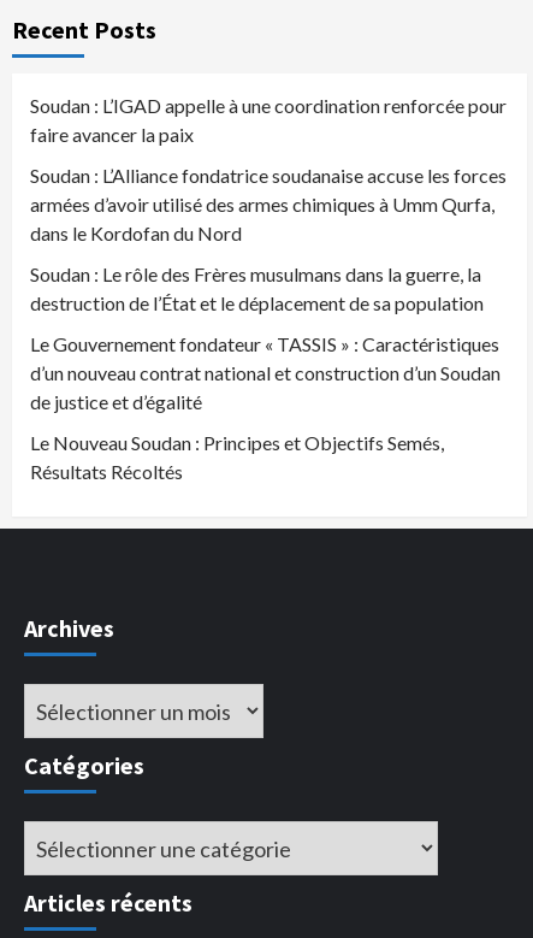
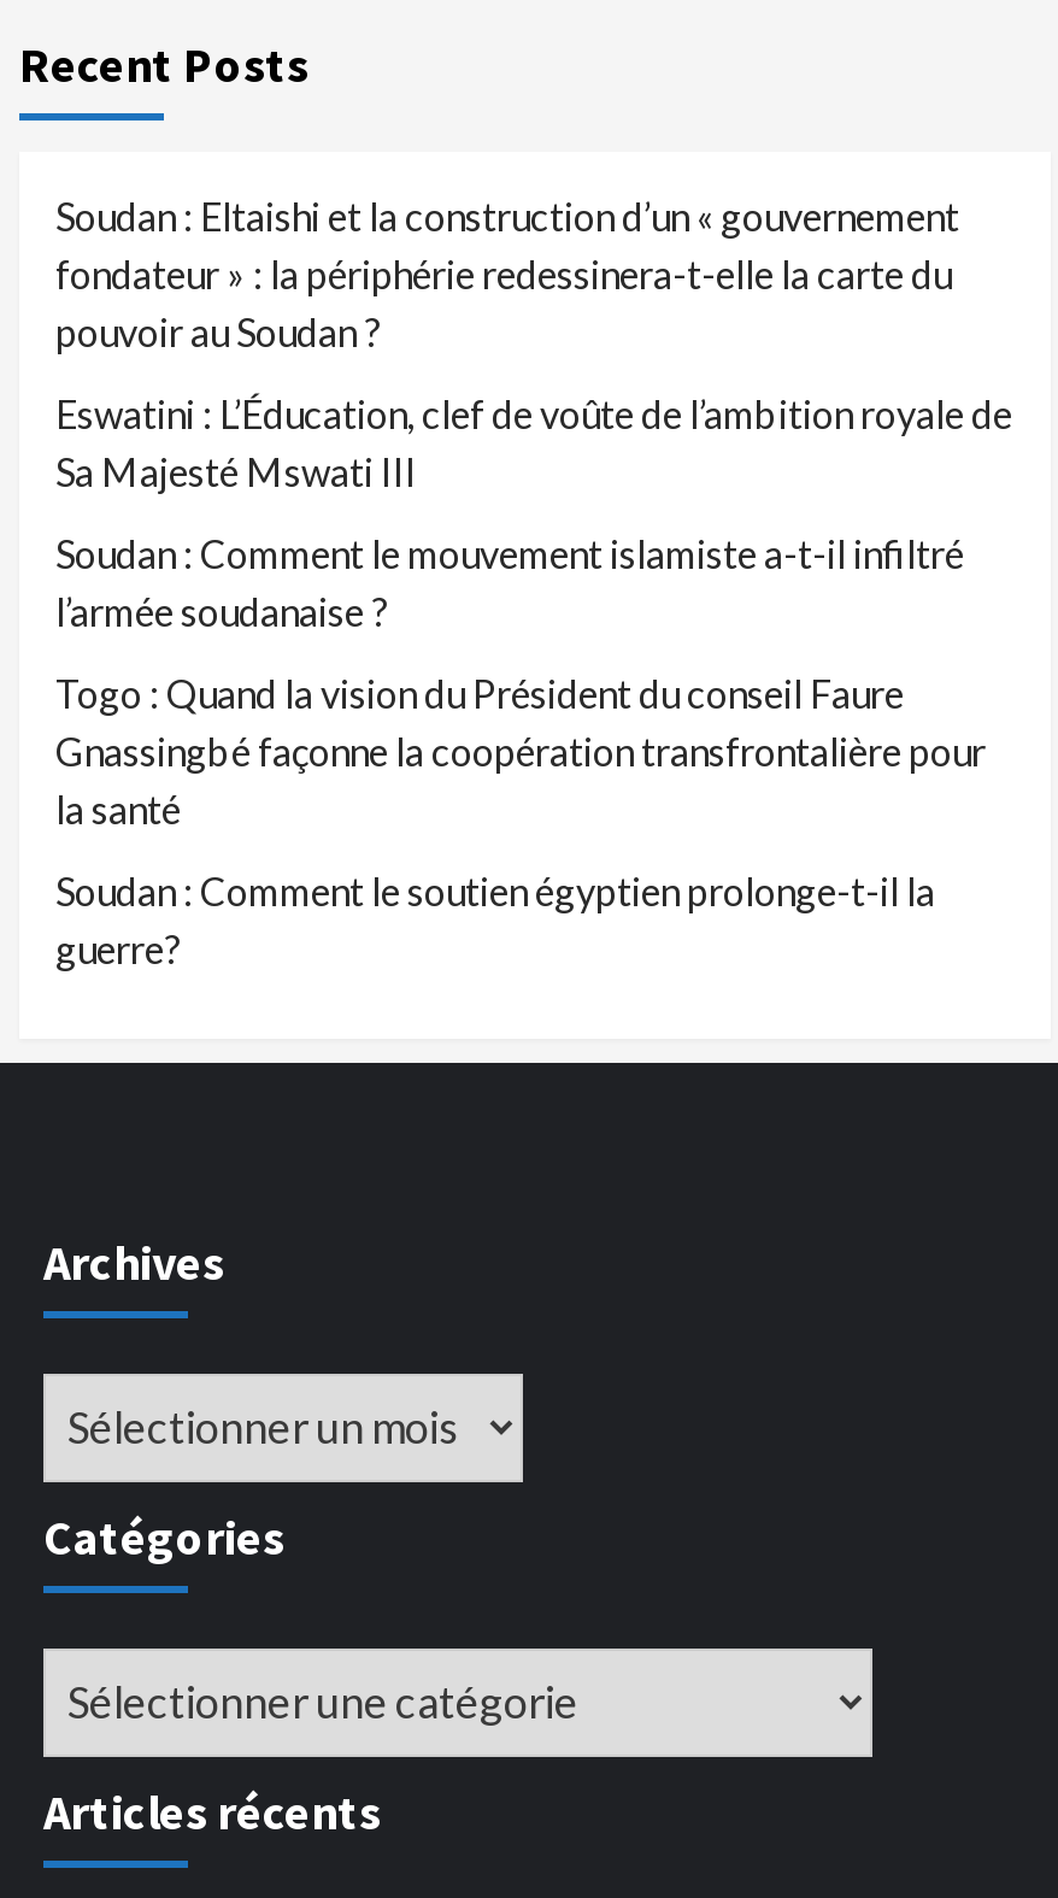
[30,94,507,146] Soudan : L’IGAD appelle à une coordination renforcée pour | faire avancer la paix -> [55,193,959,354] Soudan : Eltaishi et la construction d’un « gouvernement | fondateur » : la périphérie redessinera-t-elle la carte du | pouvoir au Soudan ?
[30,164,507,244] Soudan : L’Alliance fondatrice soudanaise accuse les forces | armées d’avoir utilisé des armes chimiques à Umm Qurfa, | dans le Kordofan du Nord -> [55,390,1012,494] Eswatini : L’Éducation, clef de voûte de l’ambition royale de | Sa Majesté Mswati III
[30,262,484,314] Soudan : Le rôle des Frères musulmans dans la guerre, la | destruction de l’État et le déplacement de sa population -> [55,530,964,634] Soudan : Comment le mouvement islamiste a-t-il infiltré | l’armée soudanaise ?
[30,332,501,413] Le Gouvernement fondateur « TASSIS » : Caractéristiques | d’un nouveau contrat national et construction d’un Soudan | de justice et d’égalité -> [55,670,986,832] Togo : Quand la vision du Président du conseil Faure | Gnassingbé façonne la coopération transfrontalière pour | la santé
[30,431,444,483] Le Nouveau Soudan : Principes et Objectifs Semés, | Résultats Récoltés -> [55,868,935,971] Soudan : Comment le soutien égyptien prolonge-t-il la | guerre?

